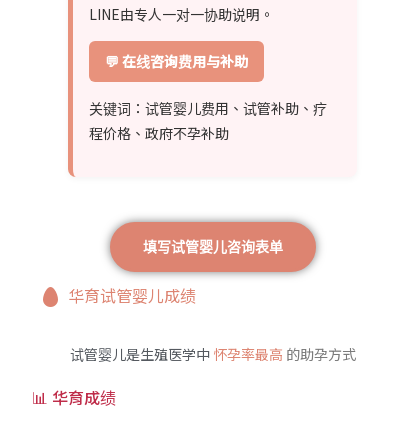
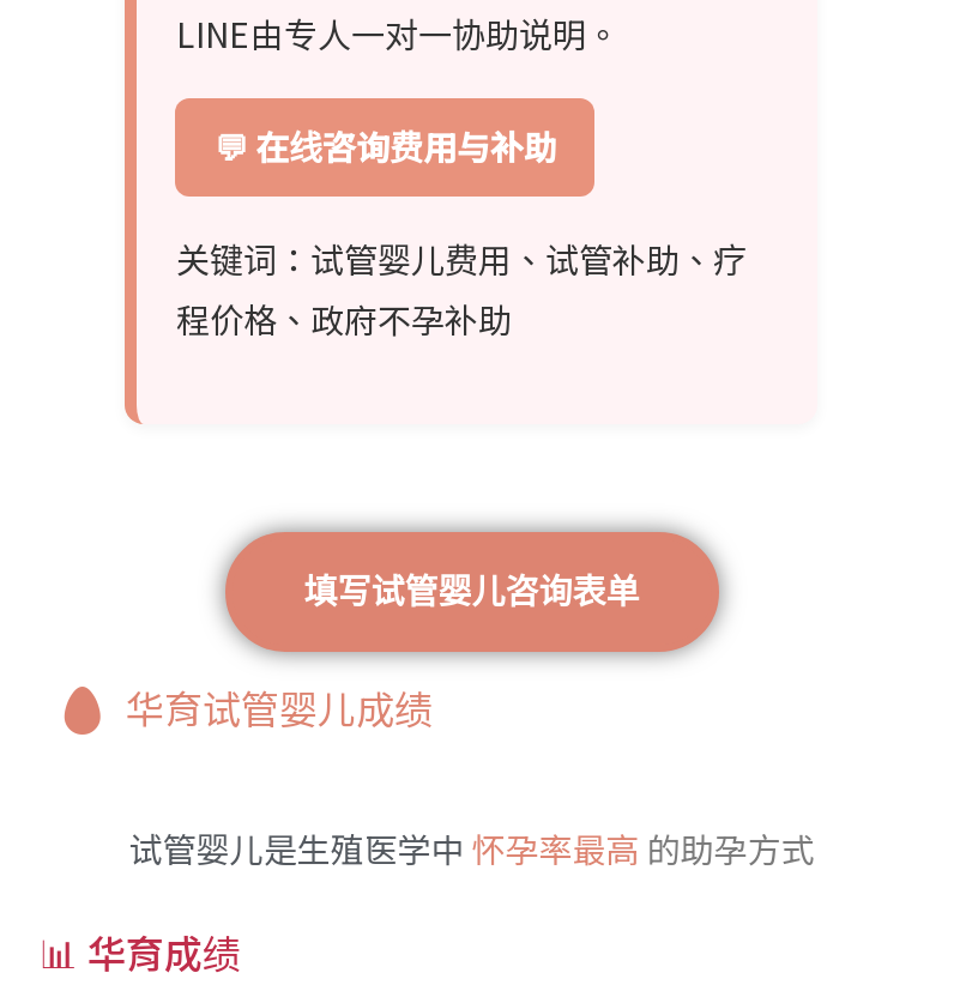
[70,344,356,364] 试管婴儿是生殖医学中 怀孕率最高 的助孕方式 -> [129,824,814,872] 试管婴儿是生殖医学中 | 的助孕方式

